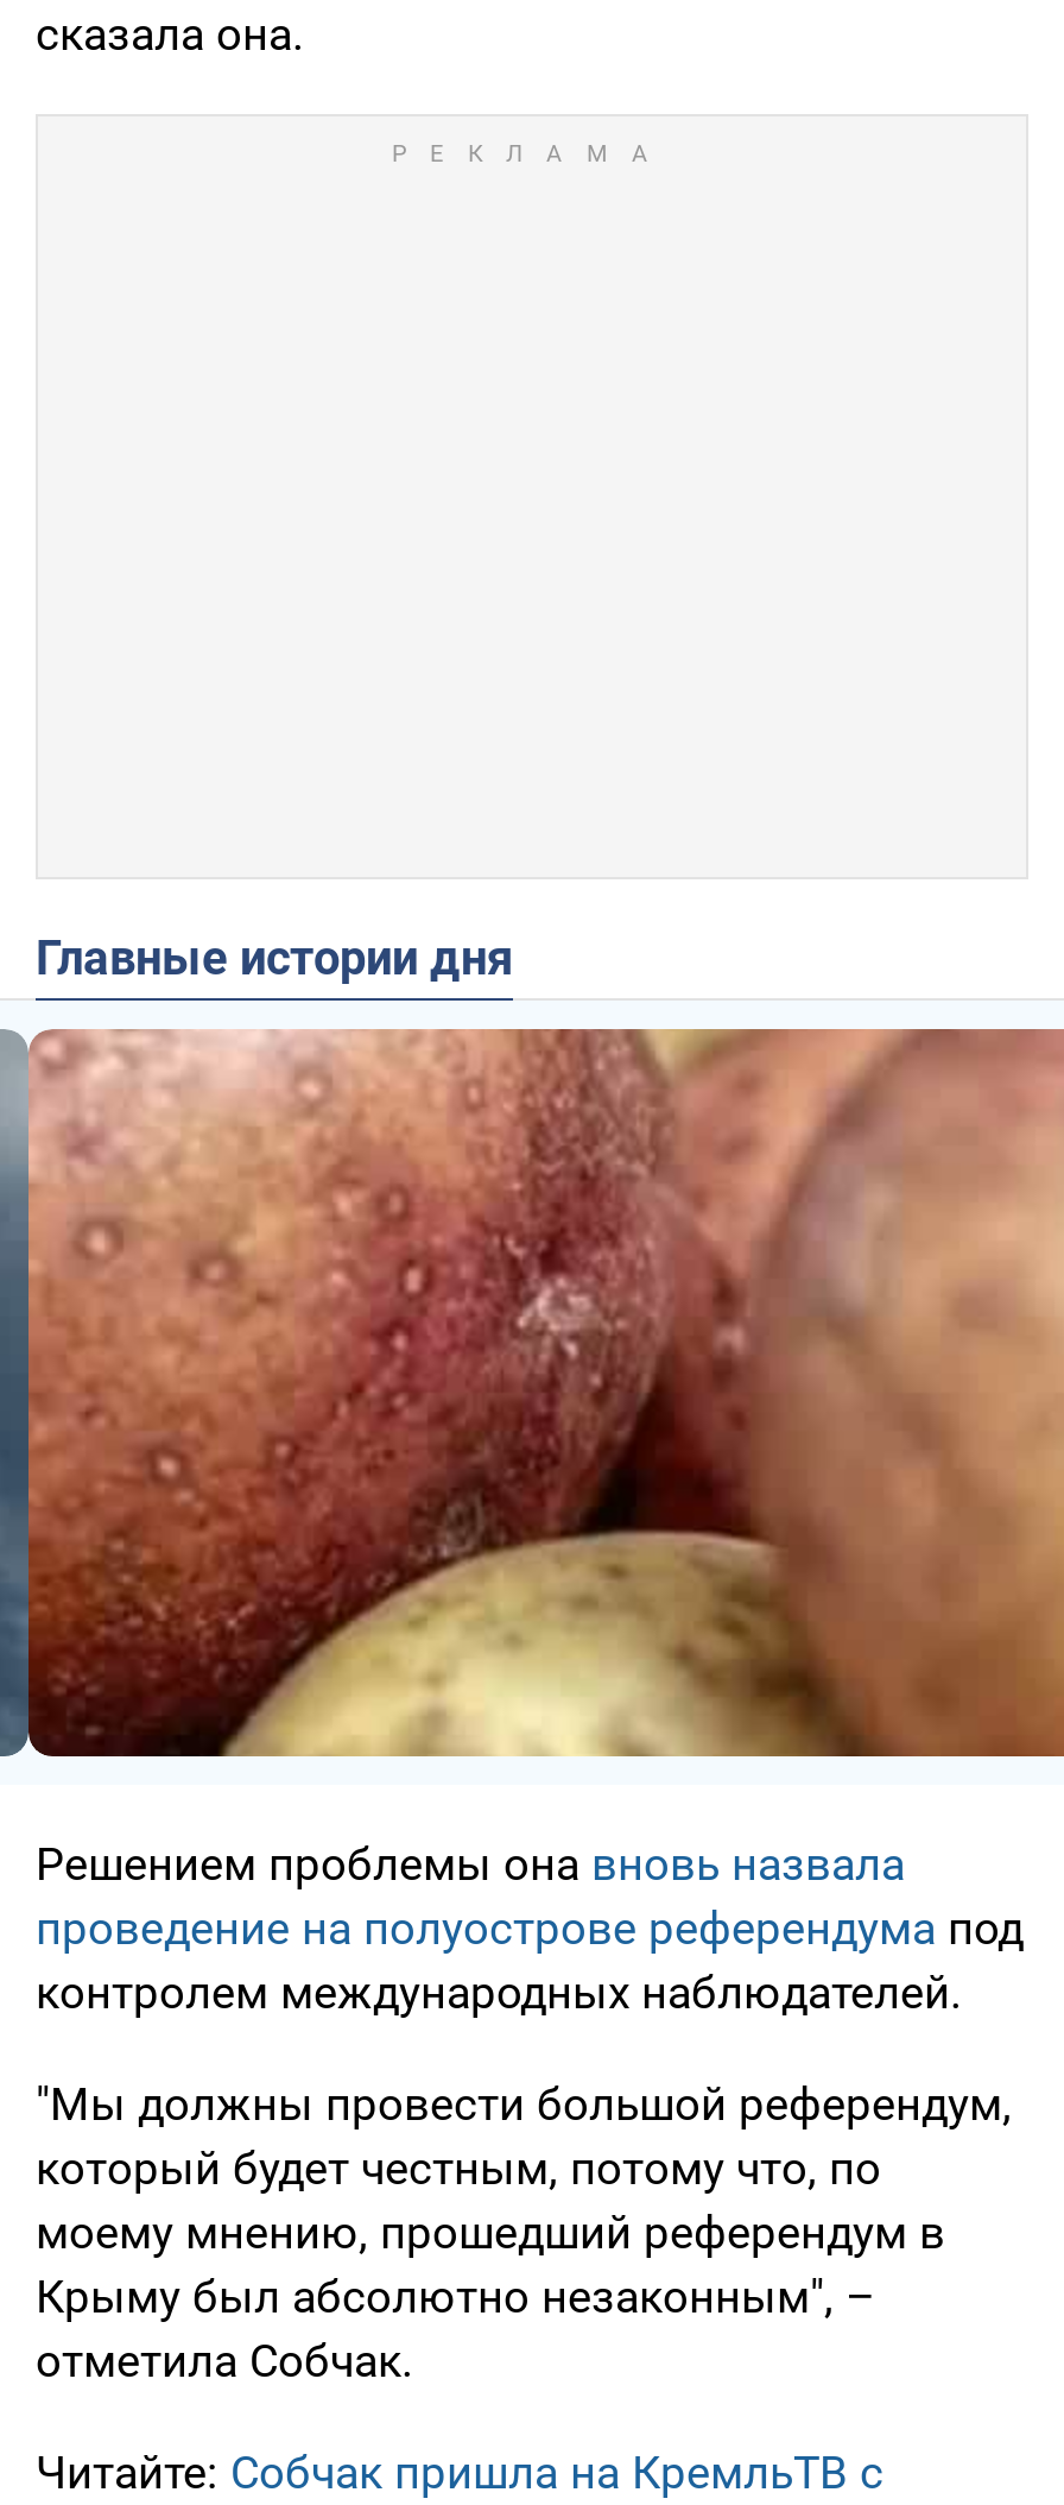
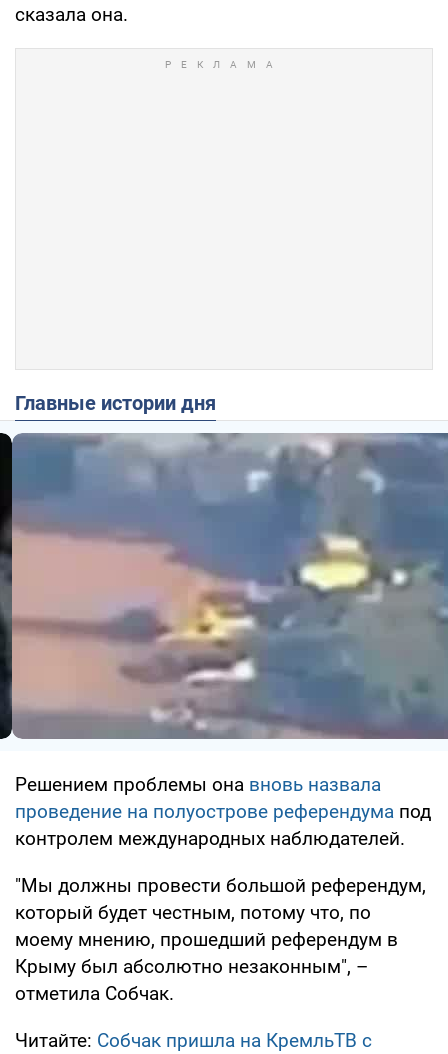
[7,1027,1057,1759] [image] -> [3,432,445,740] [image]

